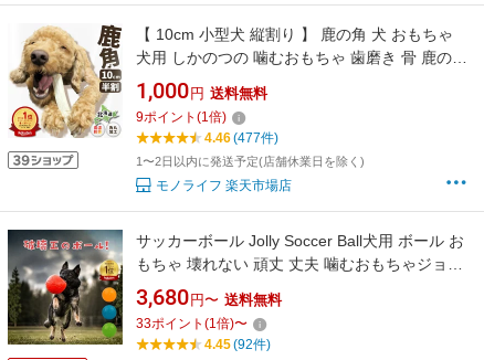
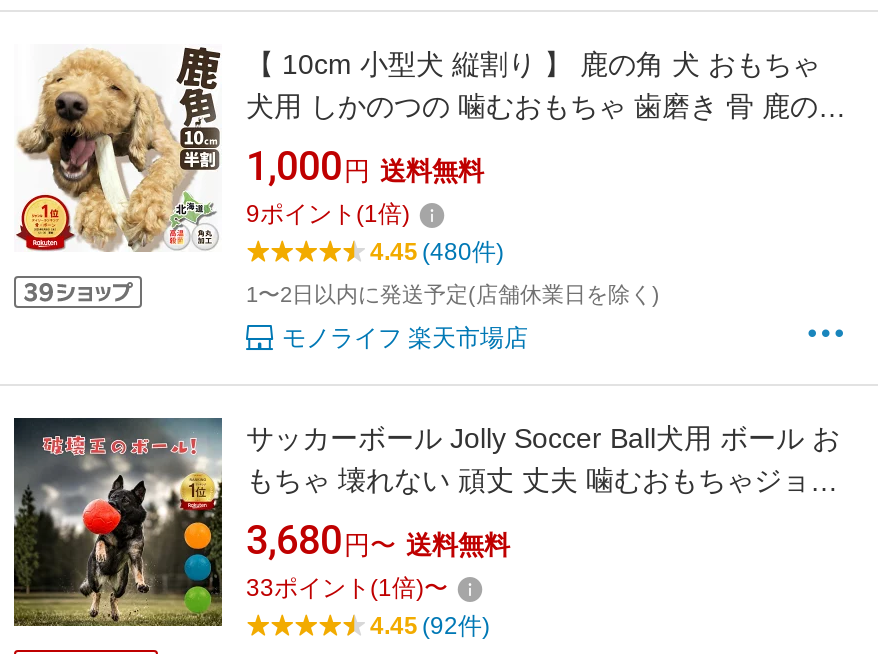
[204,131,278,146] 4.46 (477件) -> [370,239,504,267] 4.45 (480件)

